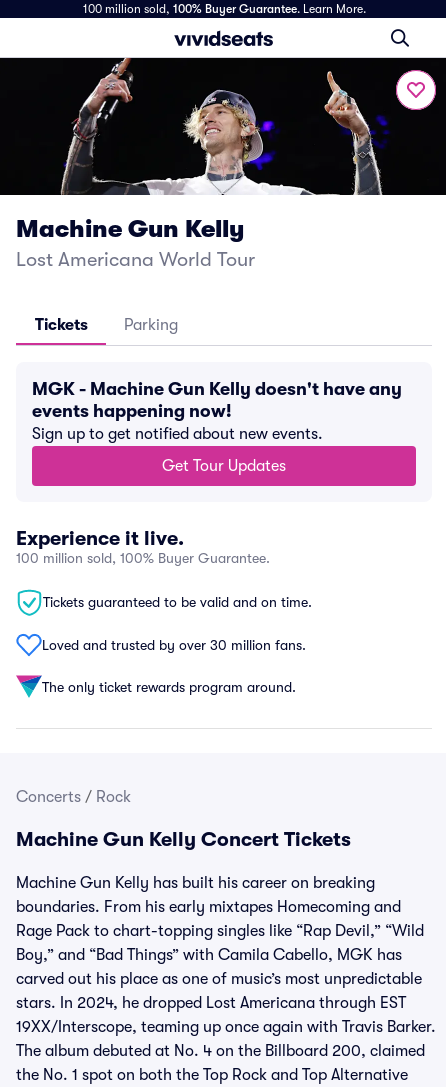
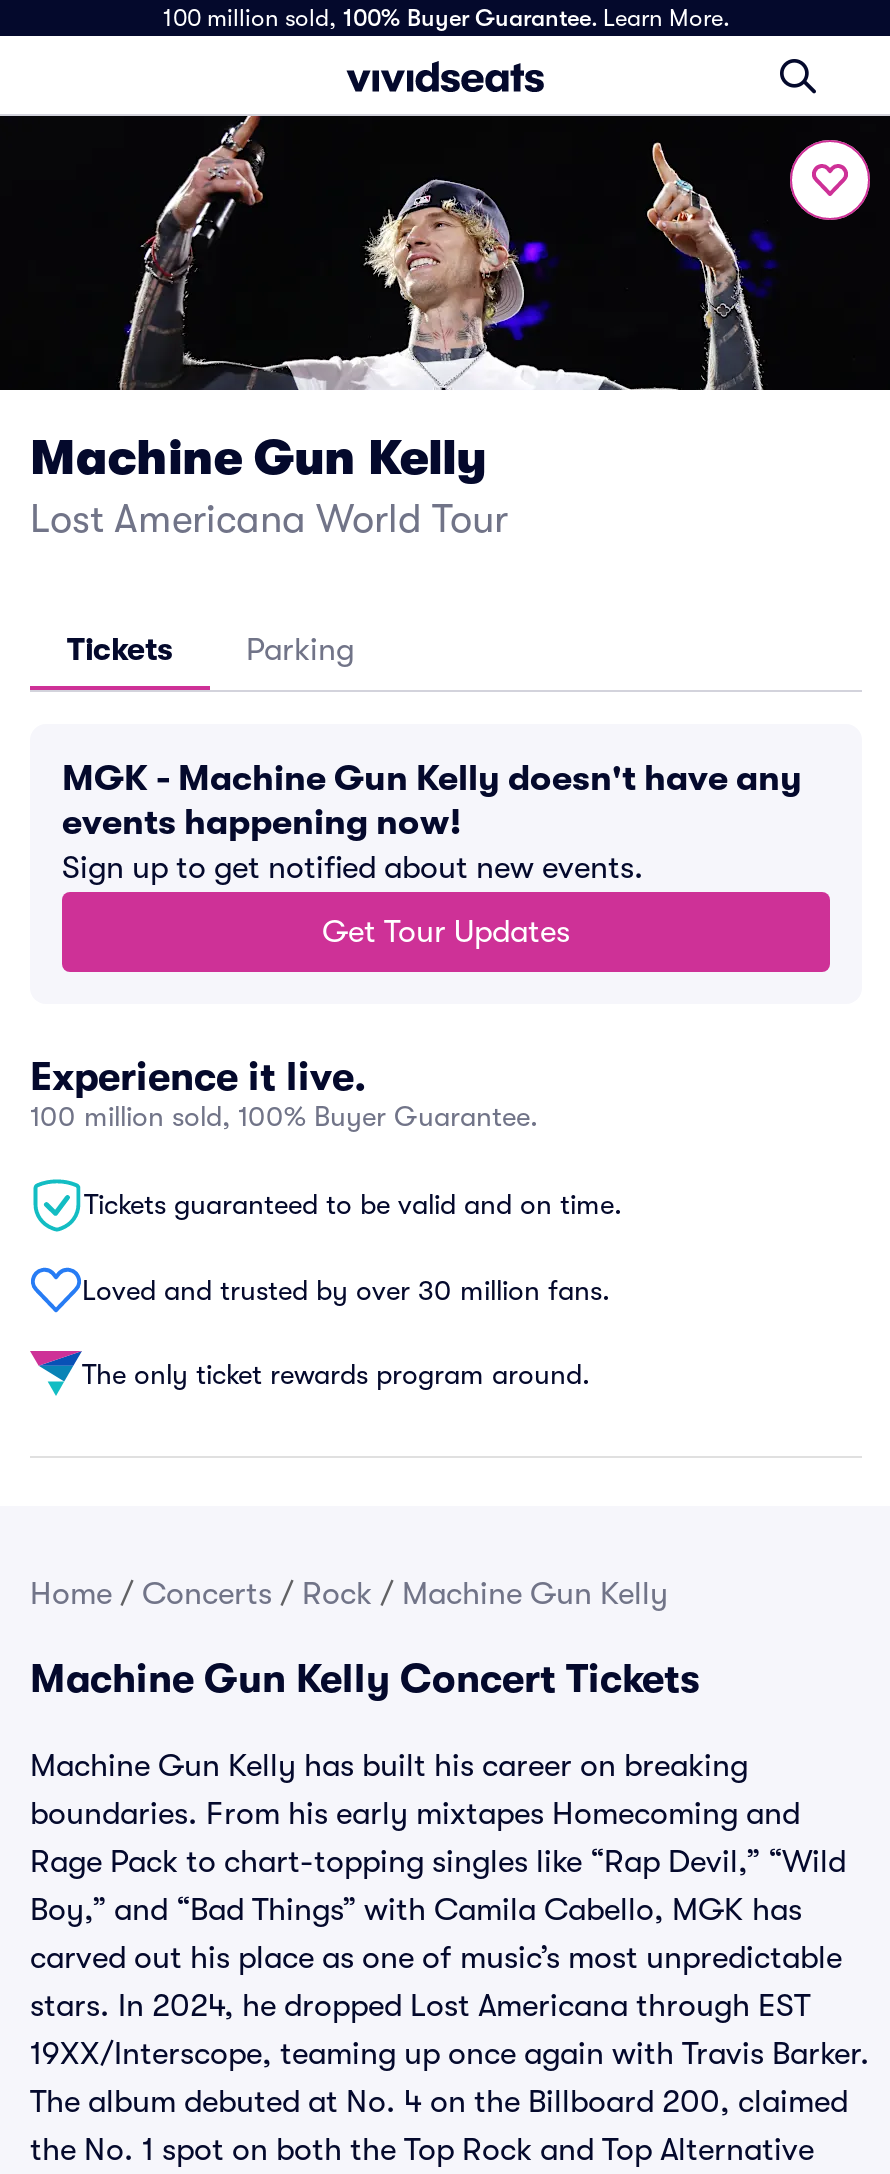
[16,788,131,806] Concerts / Rock -> [30,1576,668,1612] Home / Concerts / Rock / Machine Gun Kelly

